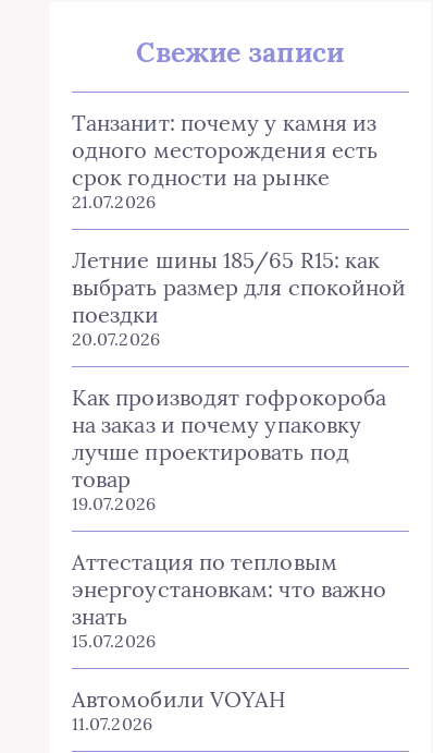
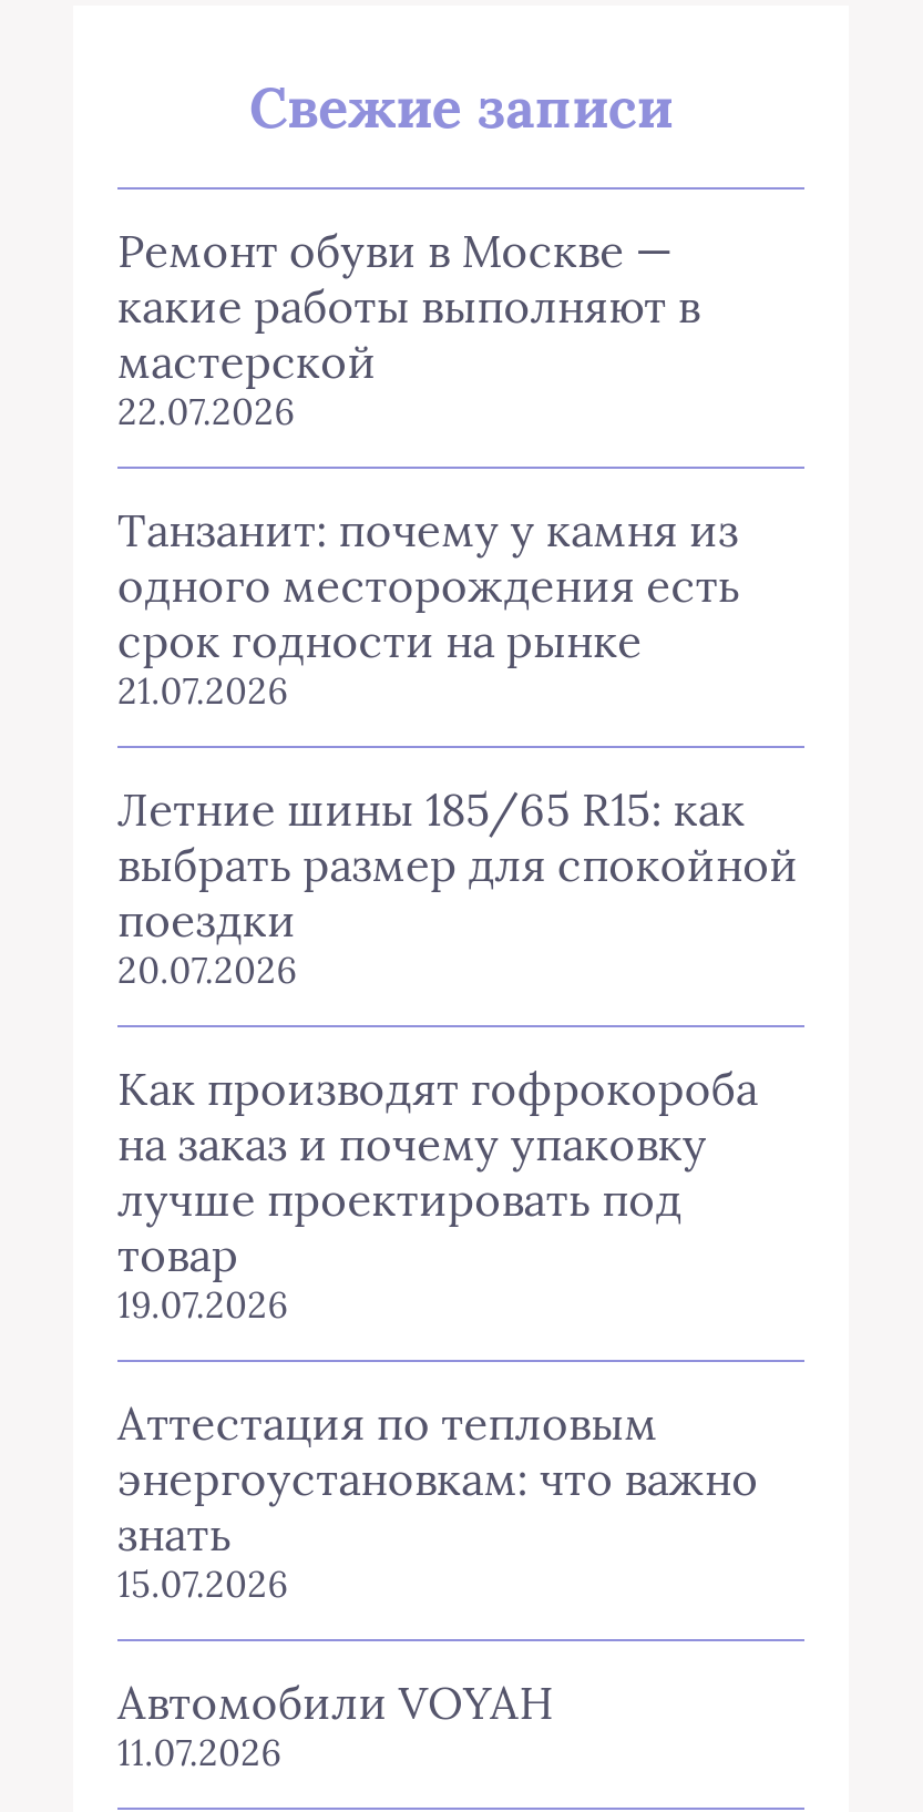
none -> [117,223,700,433] Ремонт обуви в Москве — | какие работы выполняют в | мастерской | 22.07.2026

